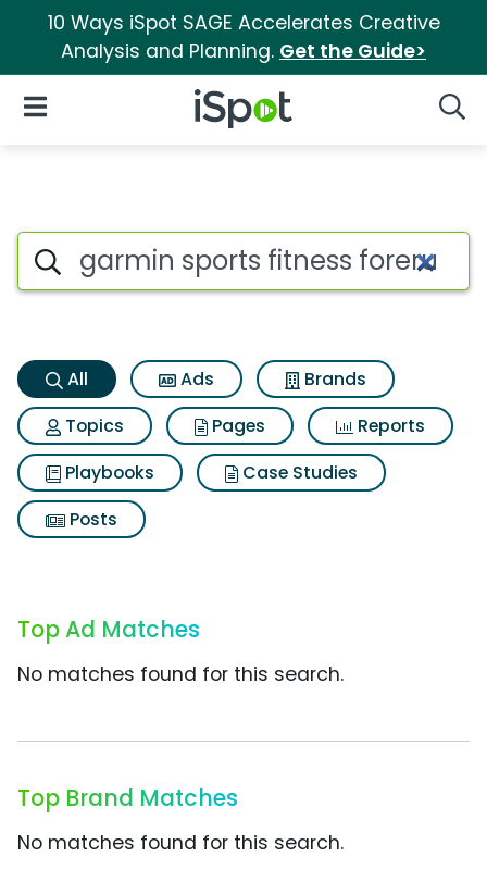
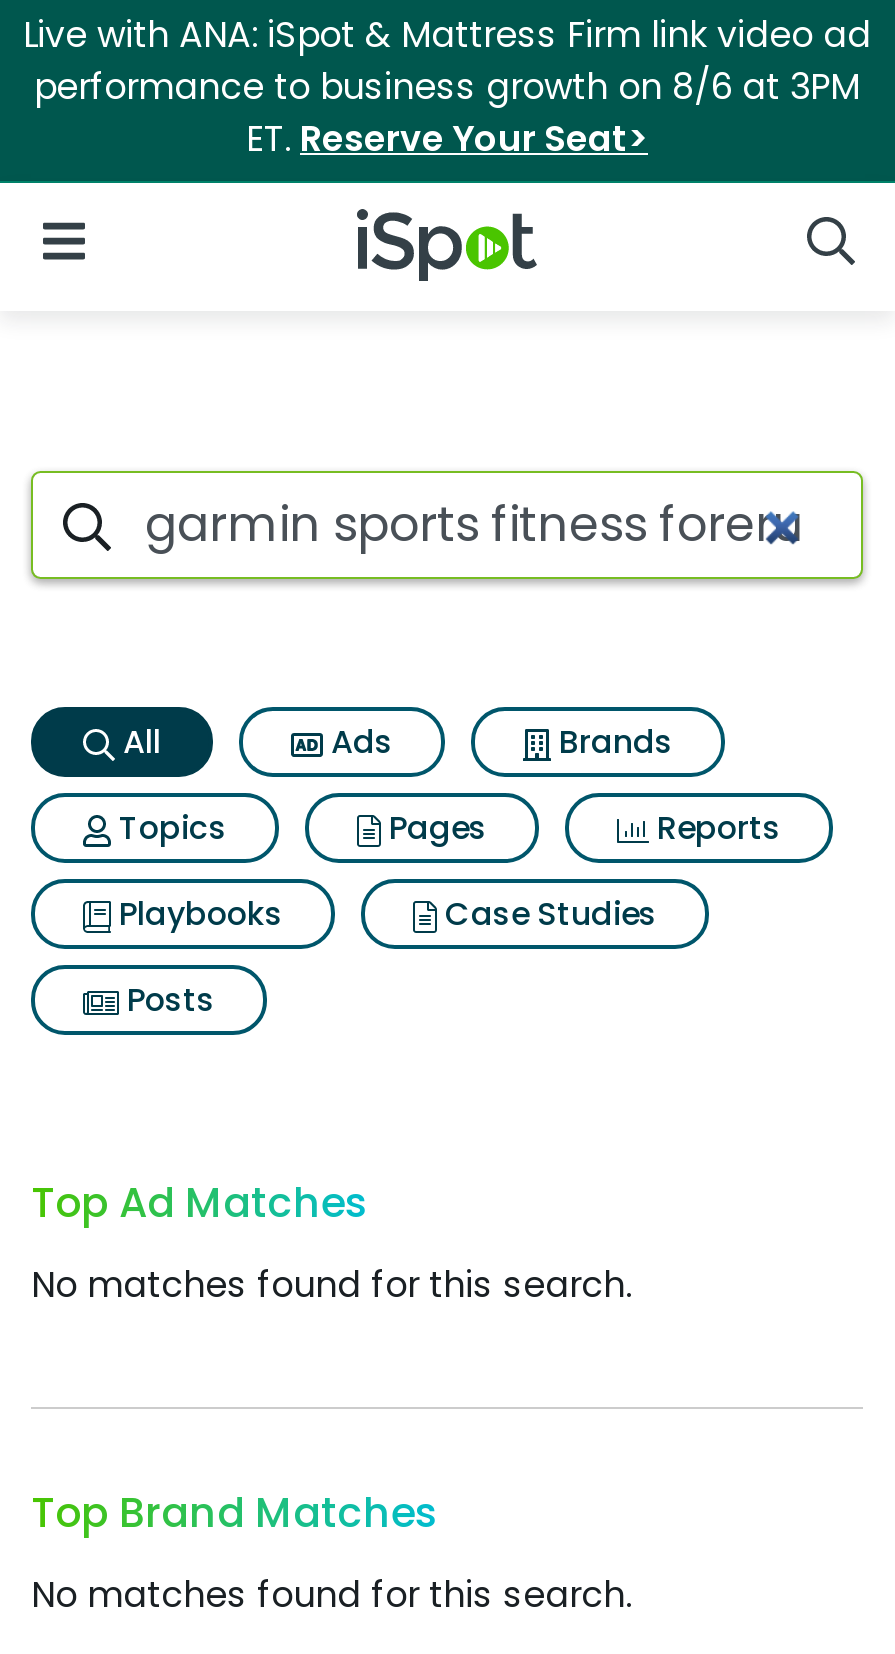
[47,10,440,64] 10 Ways iSpot SAGE Accelerates Creative | Analysis and Planning. Get the Guide> -> [23,11,871,163] Live with ANA: iSpot & Mattress Firm link video ad | performance to business growth on 8/6 at 3PM | ET. Reserve Your Seat>

